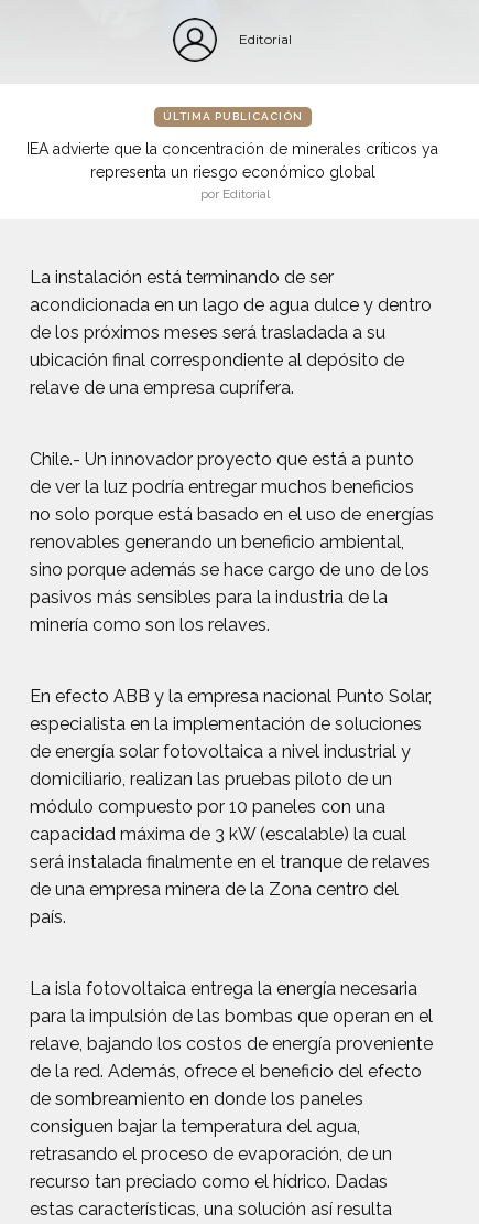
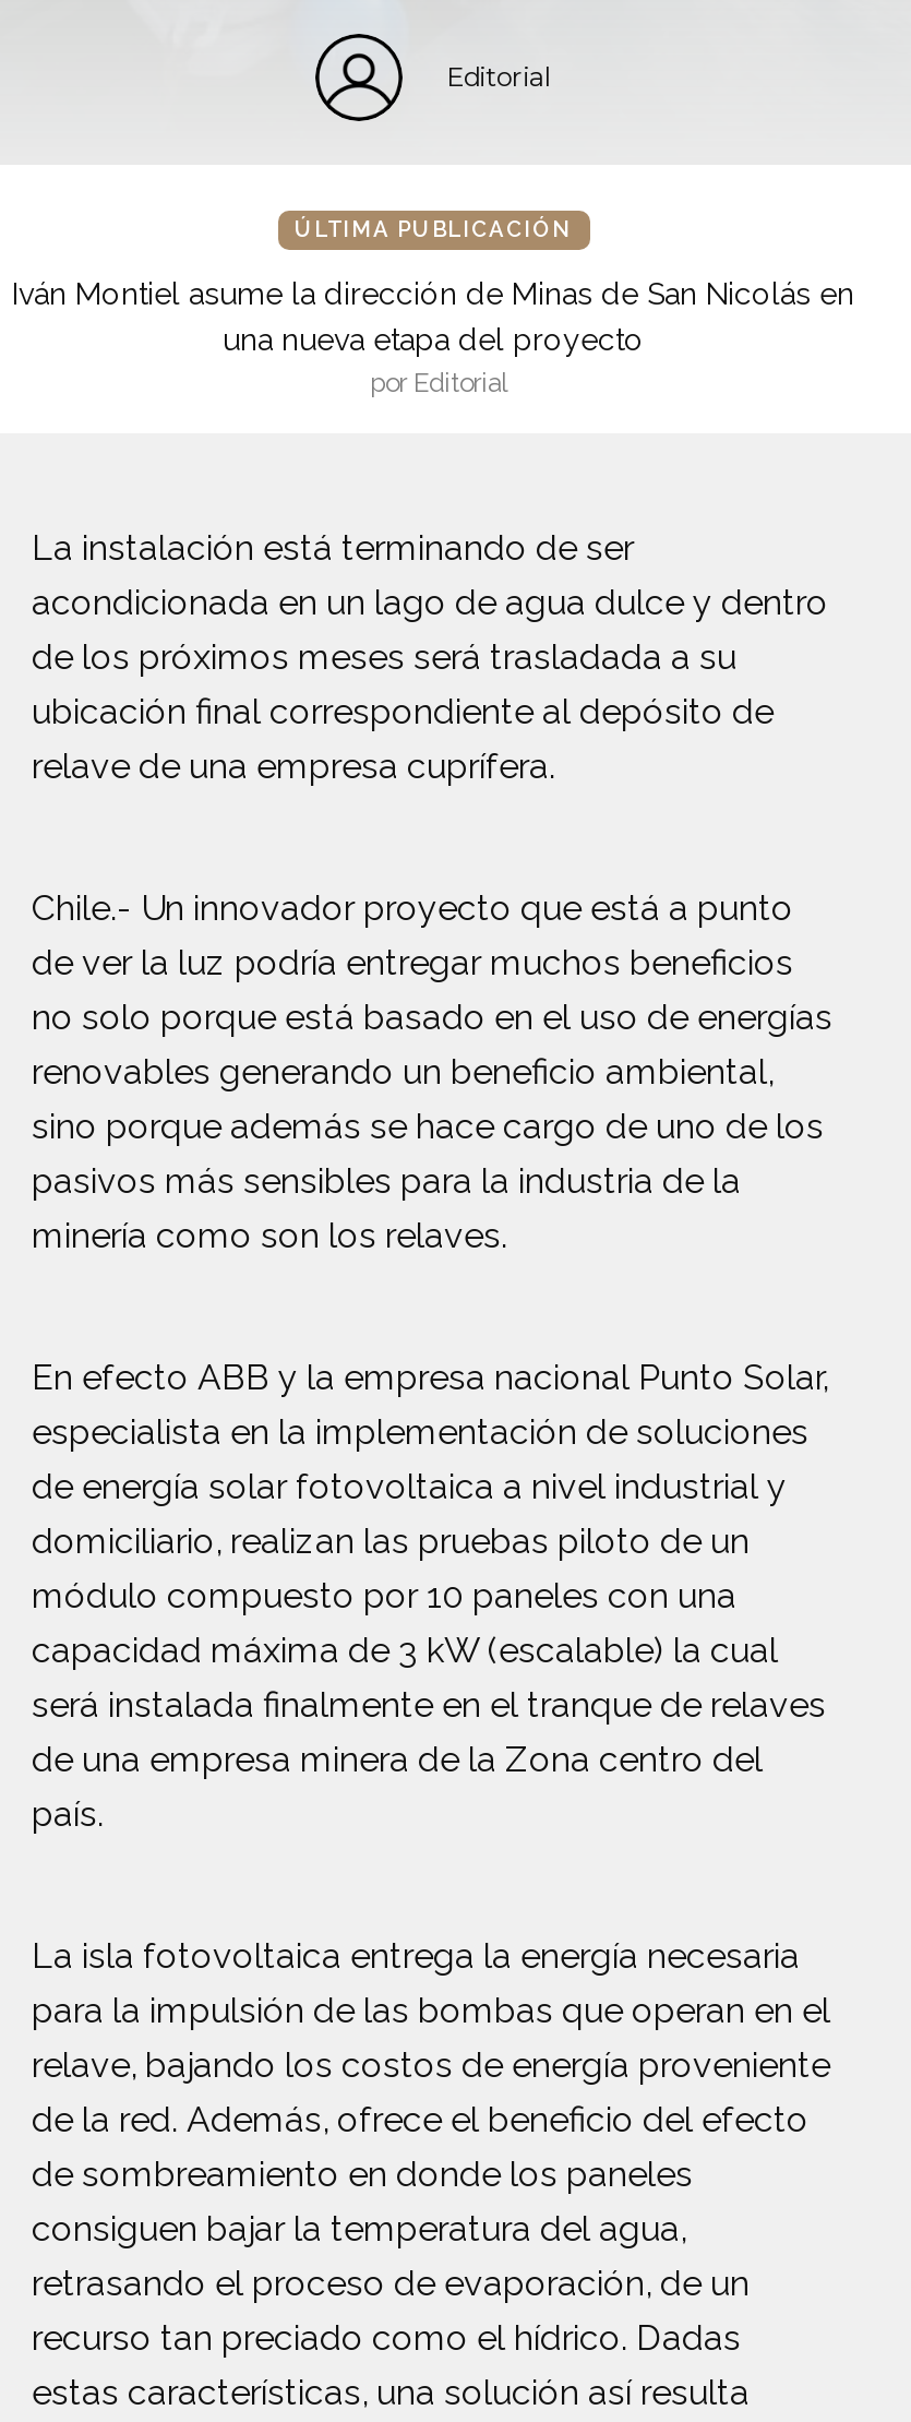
[26,140,438,181] IEA advierte que la concentración de minerales críticos ya | representa un riesgo económico global -> [12,276,854,357] Iván Montiel asume la dirección de Minas de San Nicolás en | una nueva etapa del proyecto

